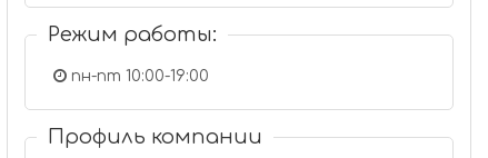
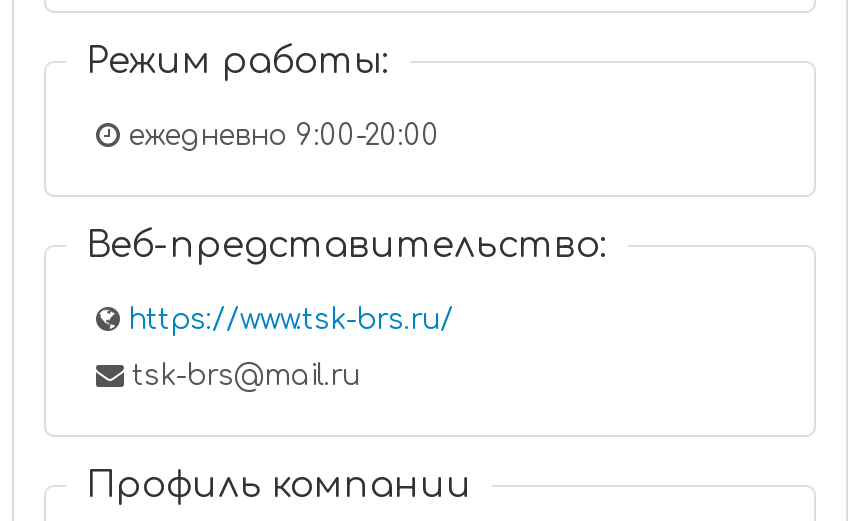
[67,68,209,85] пн-пт 10:00-19:00 -> [86,121,608,391] ежедневно 9:00-20:00 | Веб-представительство: | https://www.tsk-brs.ru/ | tsk-brs@mail.ru

